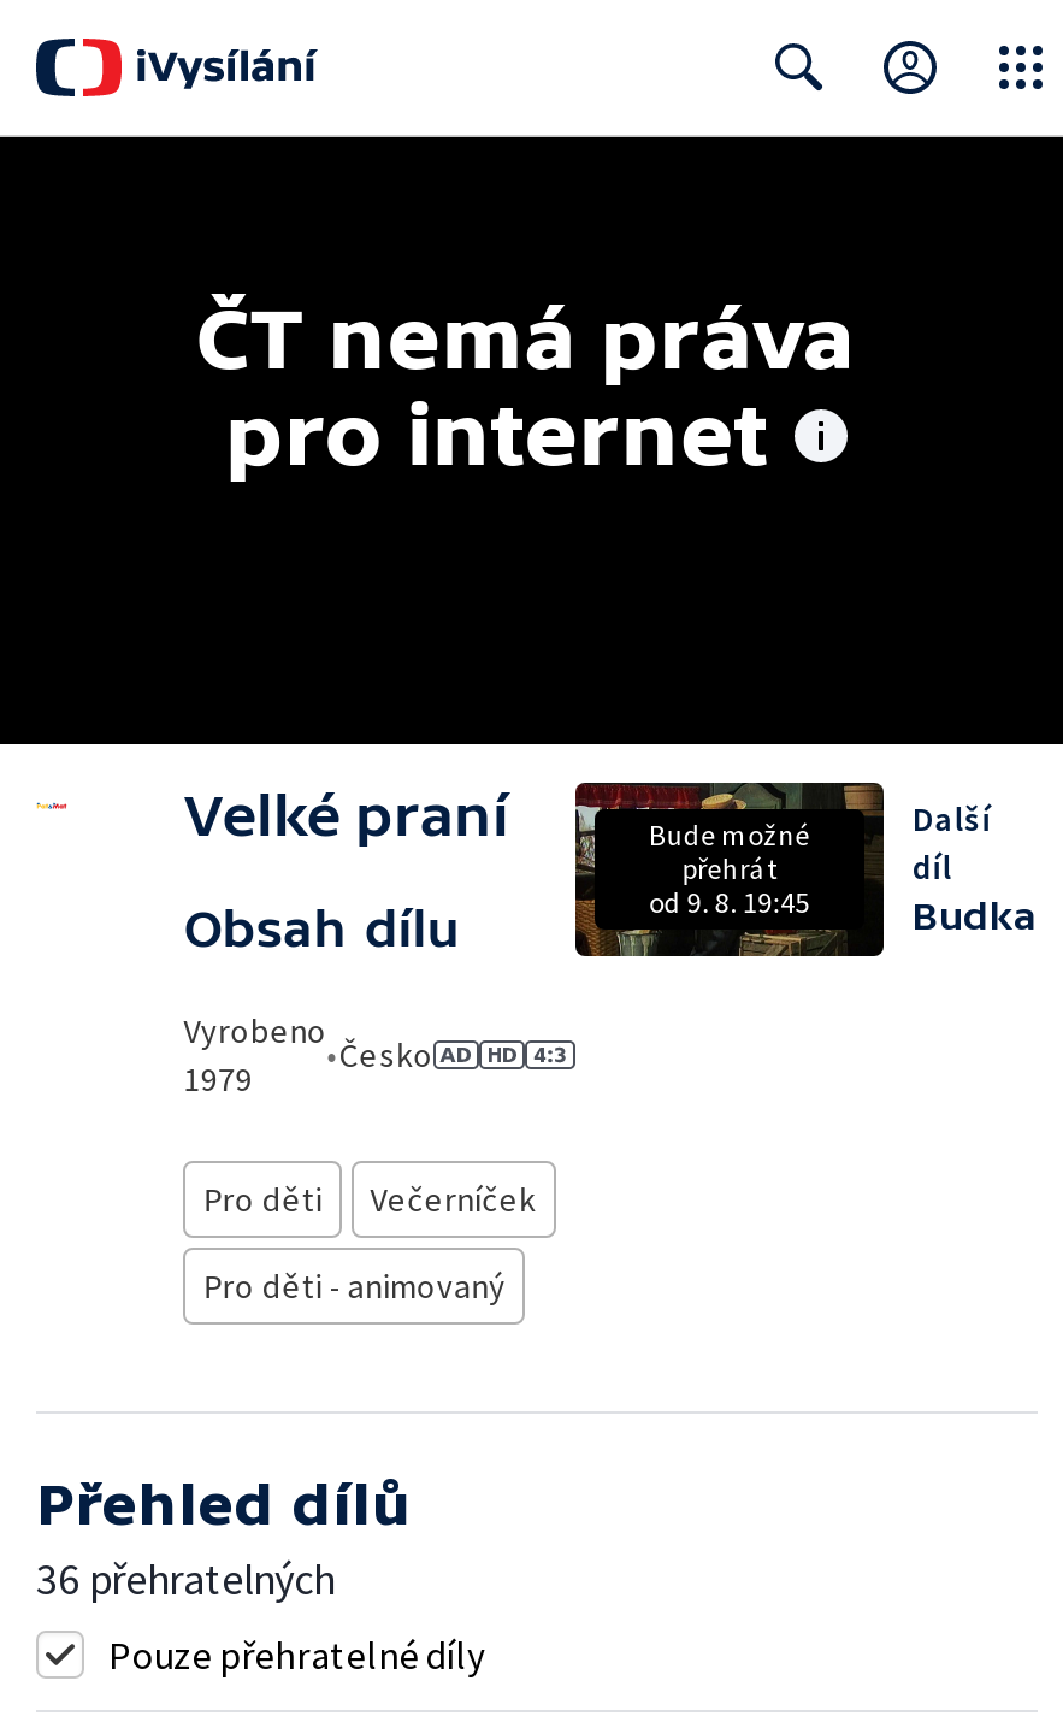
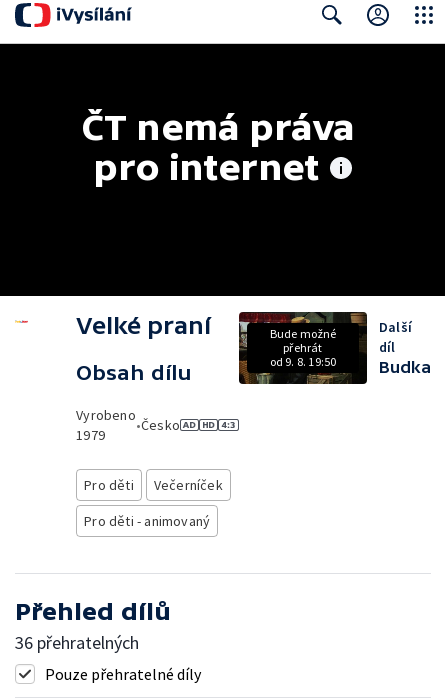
[649,884,810,920] od 9. 8. 19:45 -> [270,354,336,369] od 9. 8. 19:50

